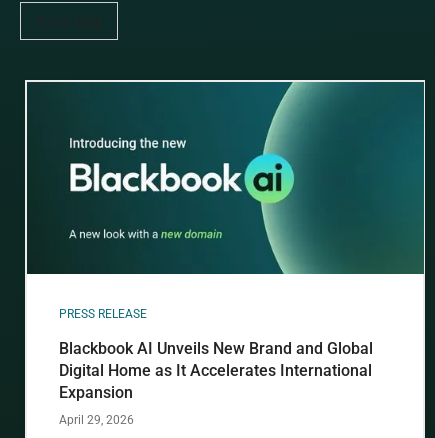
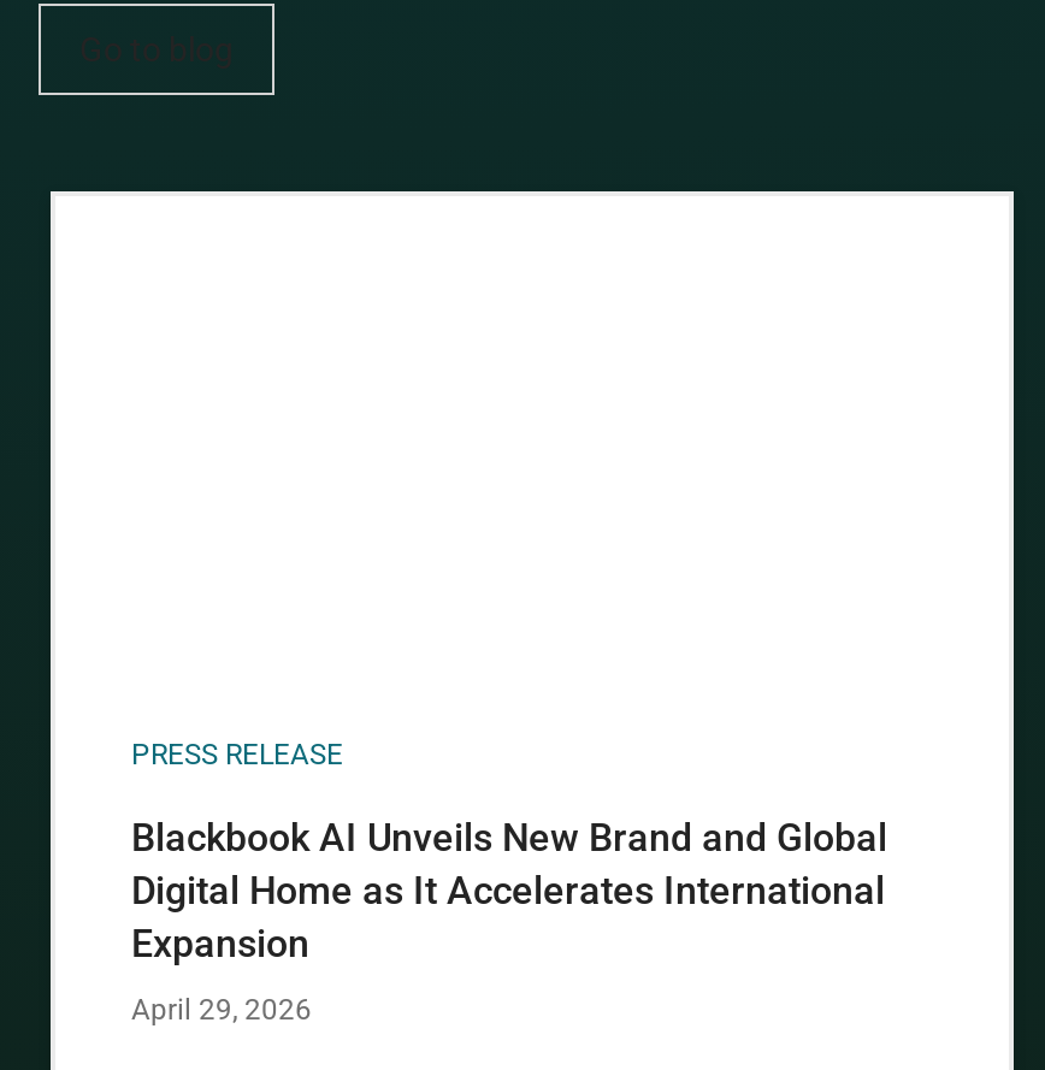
[27,81,425,275] [image] -> none

